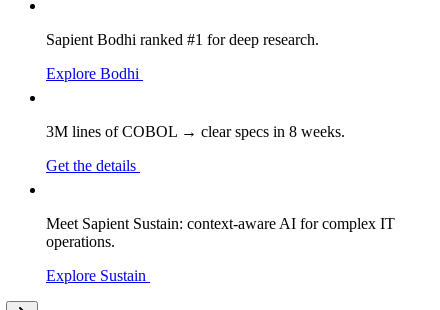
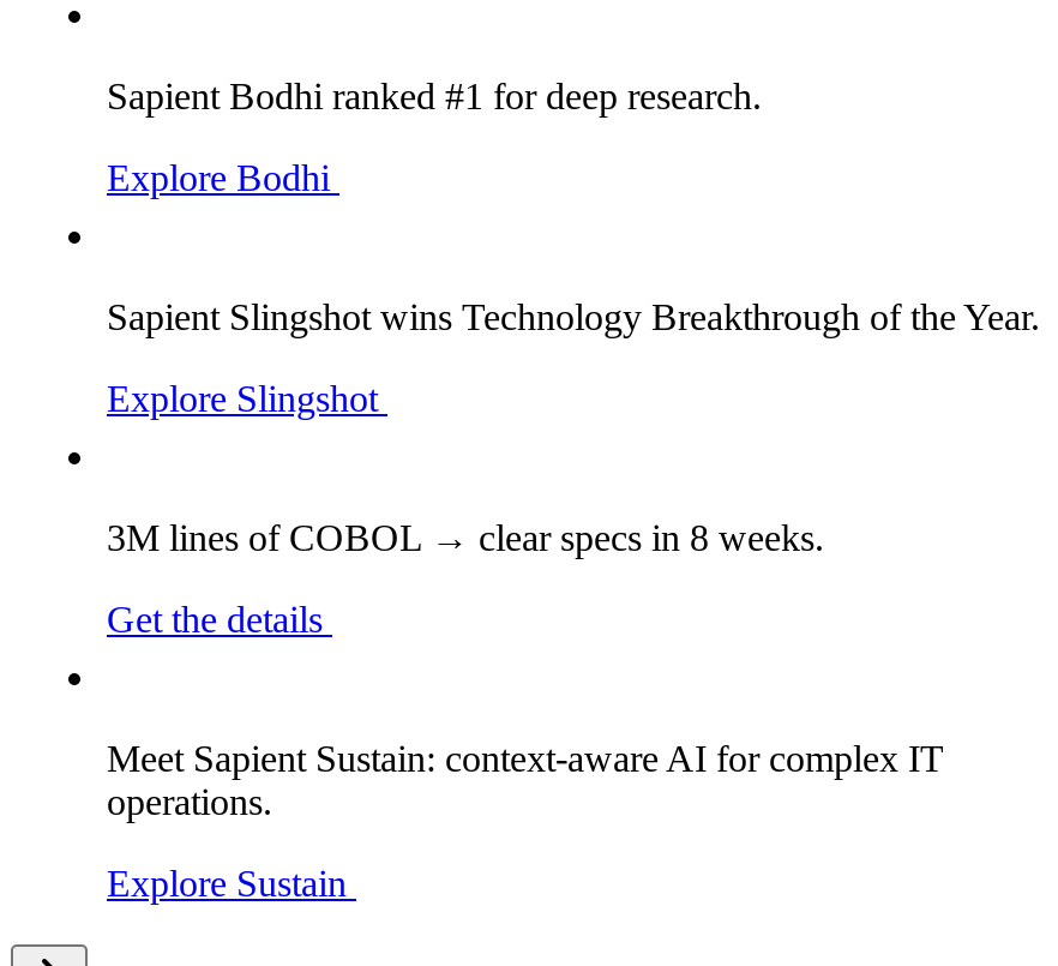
none -> [107,296,1040,419] Sapient Slingshot wins Technology Breakthrough of the Year. | Explore Slingshot

